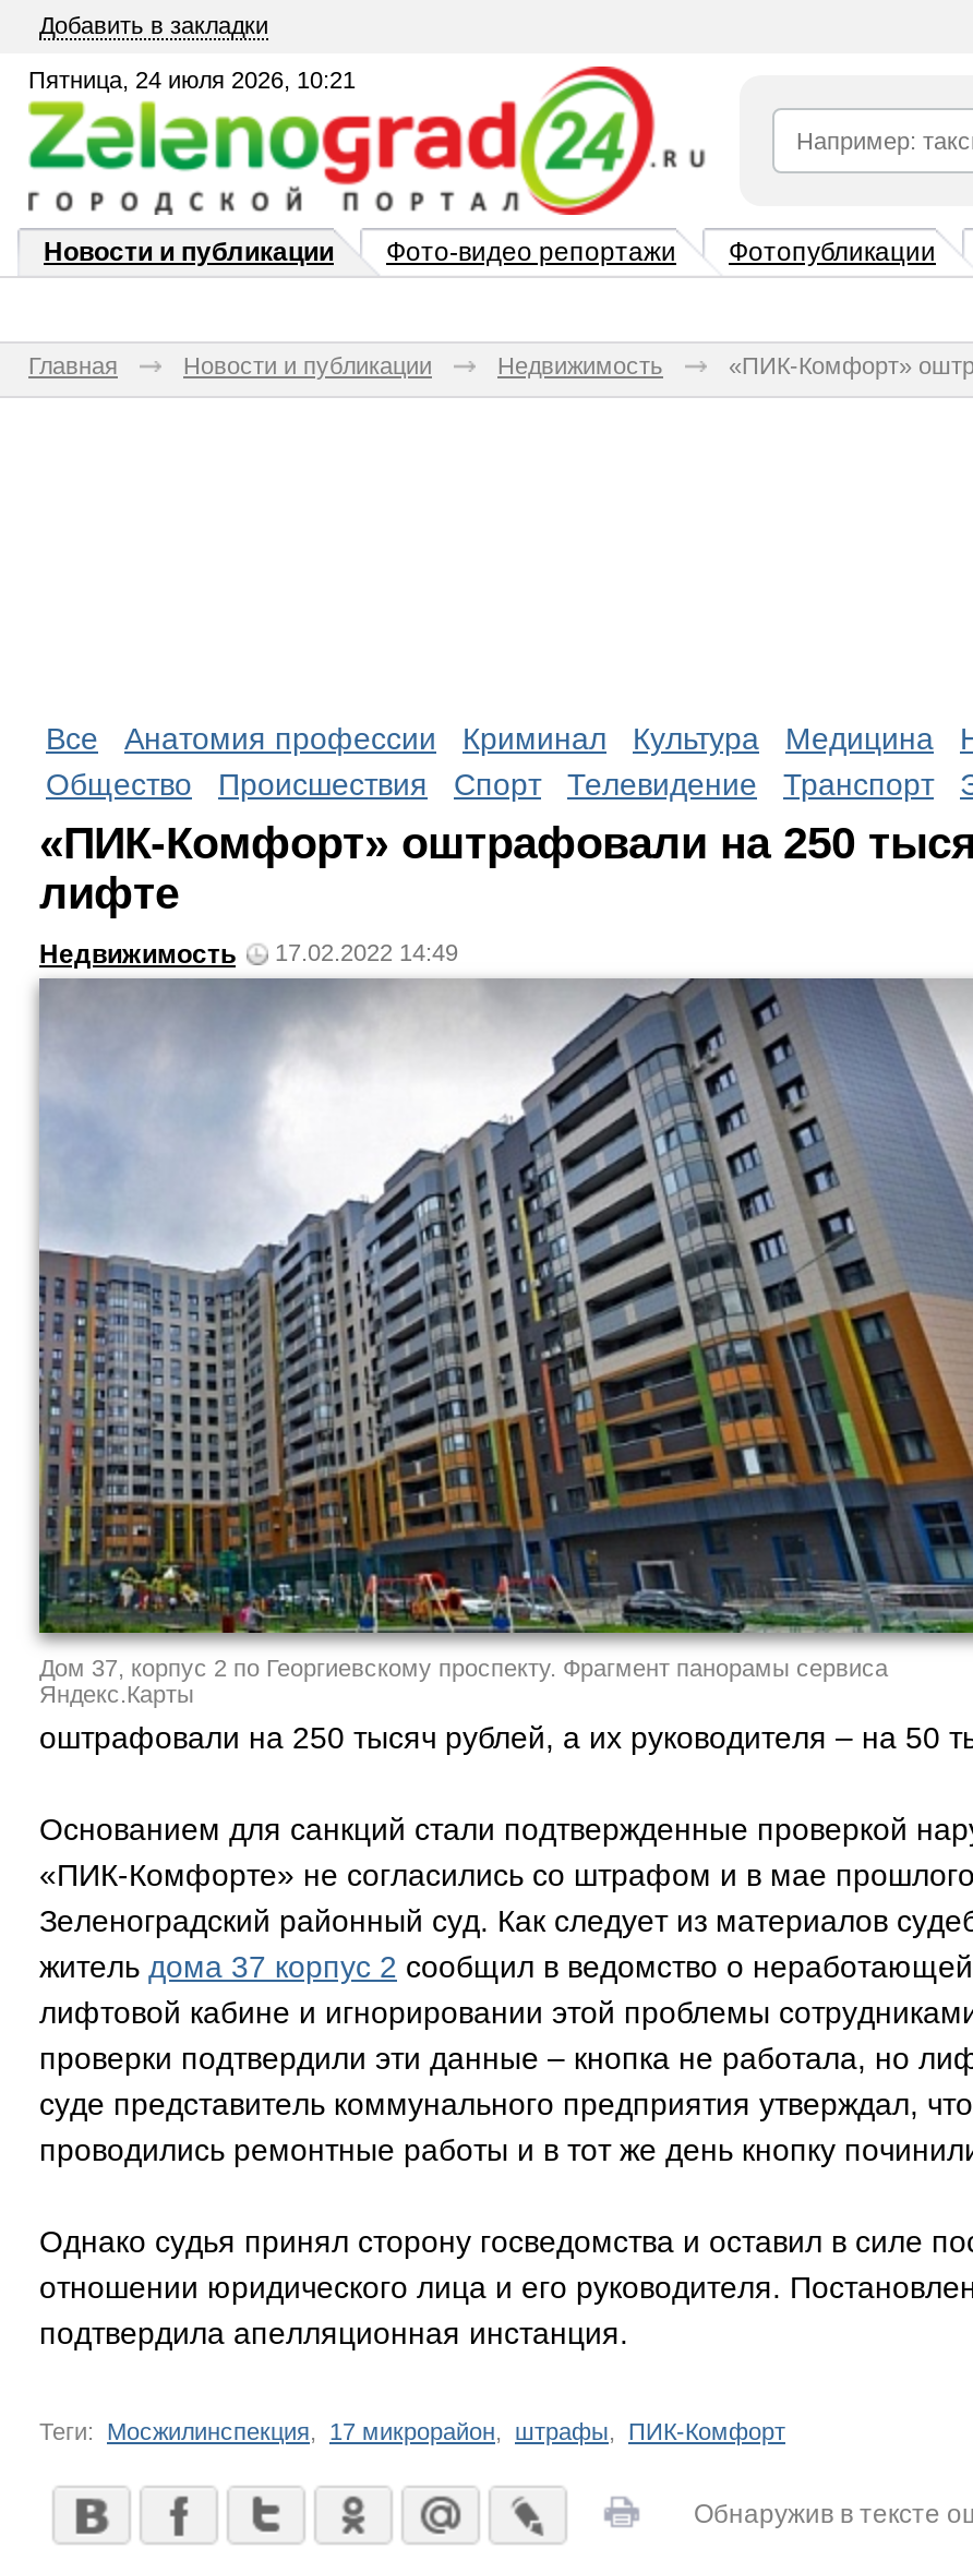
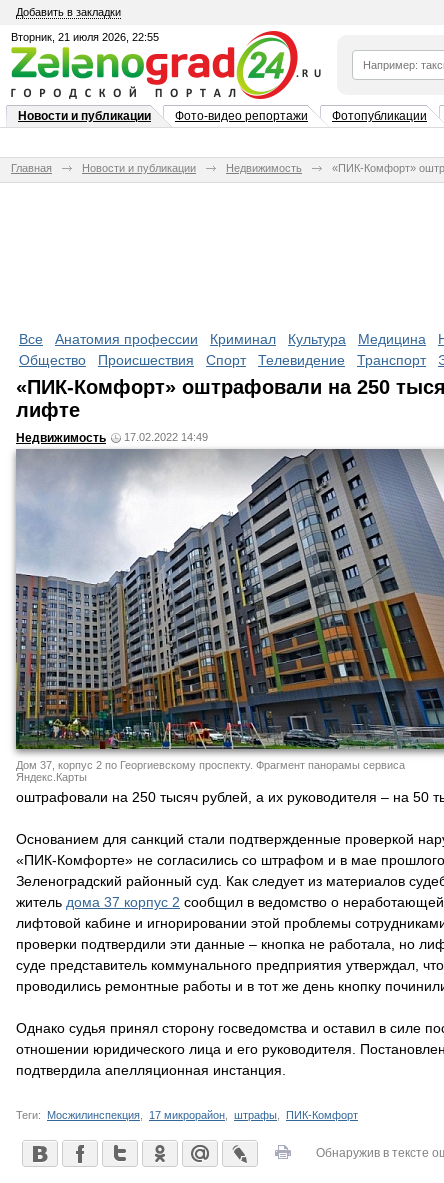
[28,67,356,93] Пятница, 24 июля 2026, 10:21 -> [11,31,159,43] Вторник, 21 июля 2026, 22:55

